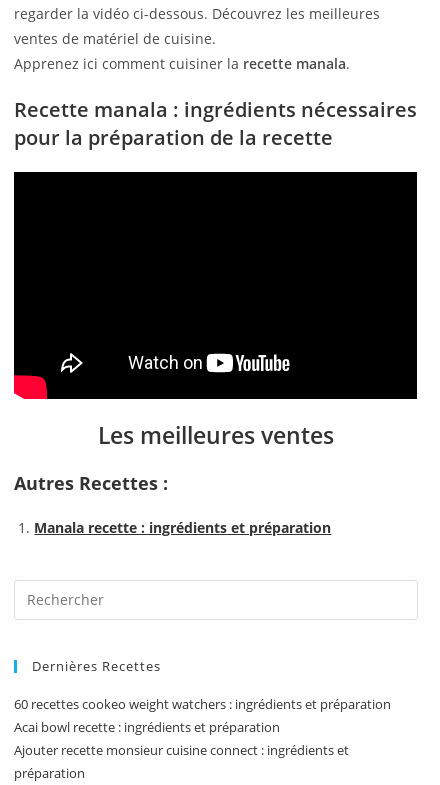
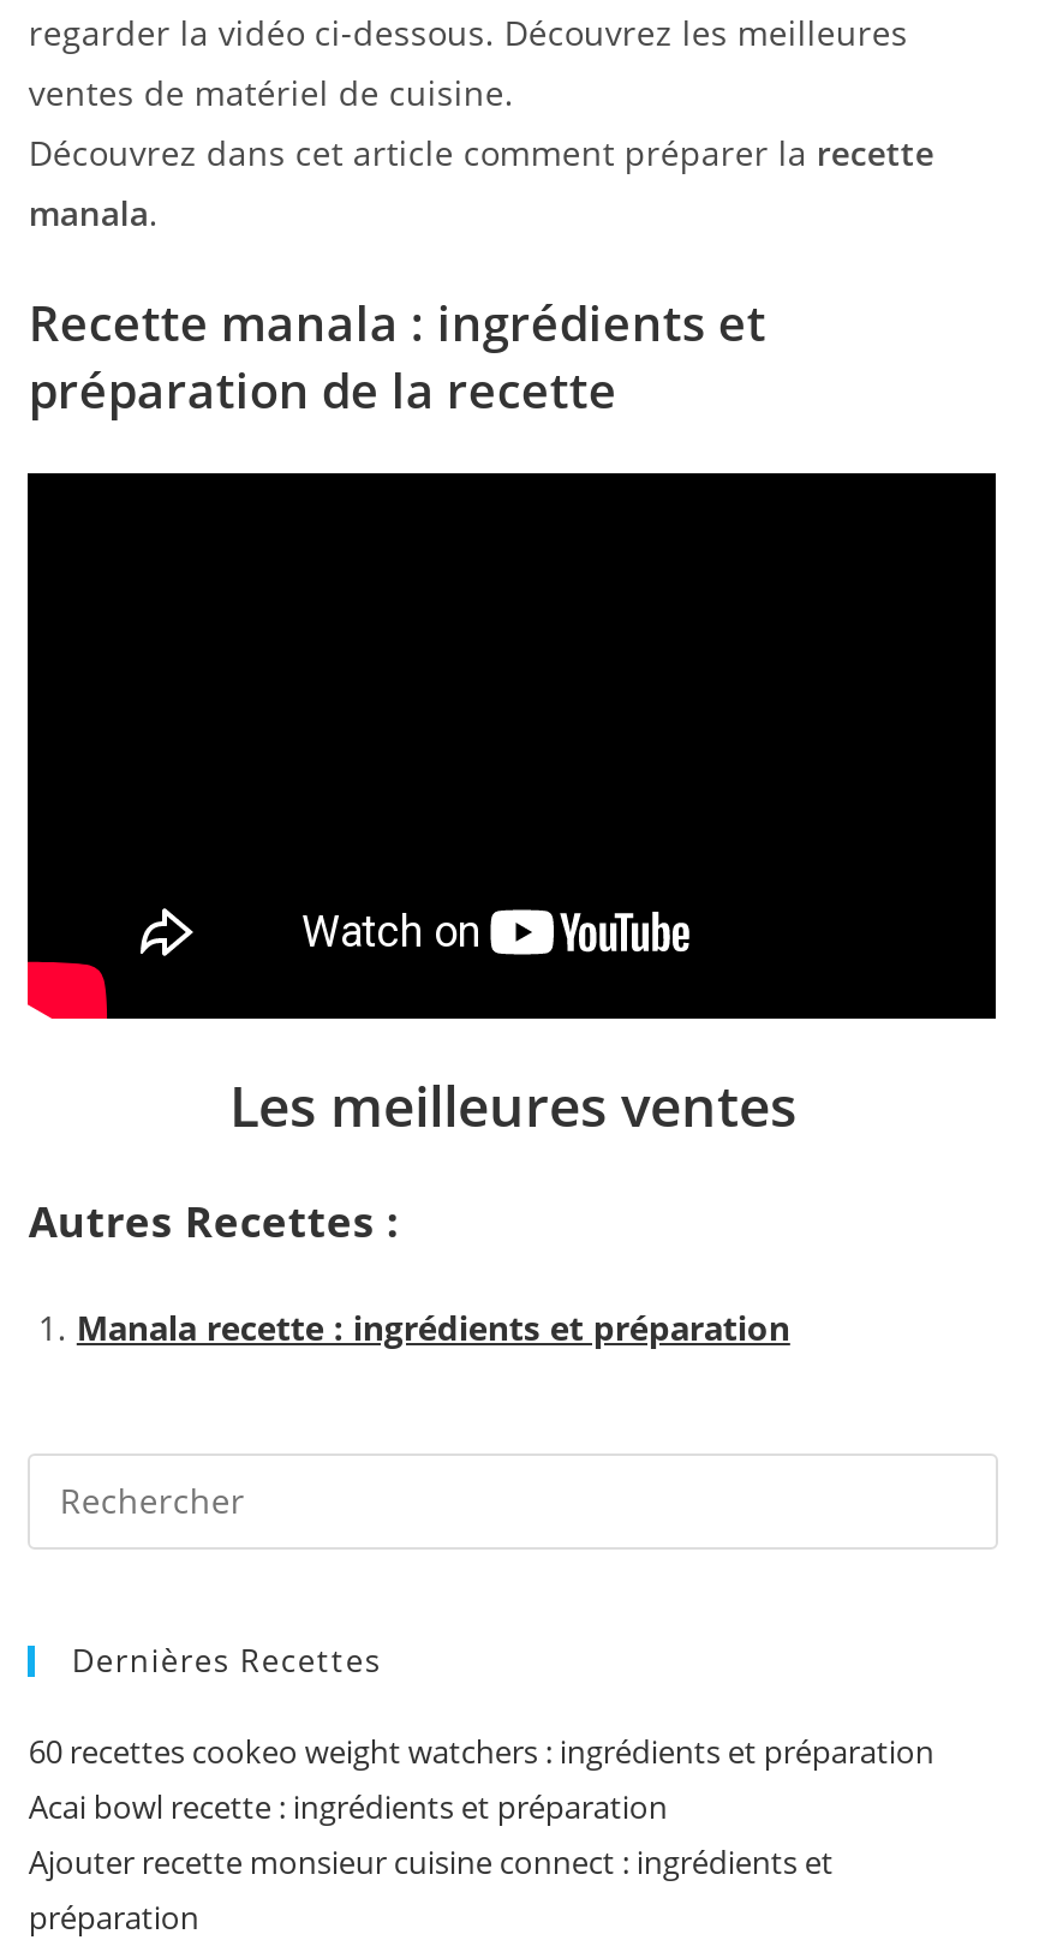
[14,54,350,73] Apprenez ici comment cuisiner la recette manala. -> [29,130,934,235] Découvrez dans cet article comment préparer la recette | manala.
[14,96,417,151] Recette manala : ingrédients nécessaires | pour la préparation de la recette -> [29,291,766,423] Recette manala : ingrédients et | préparation de la recette

